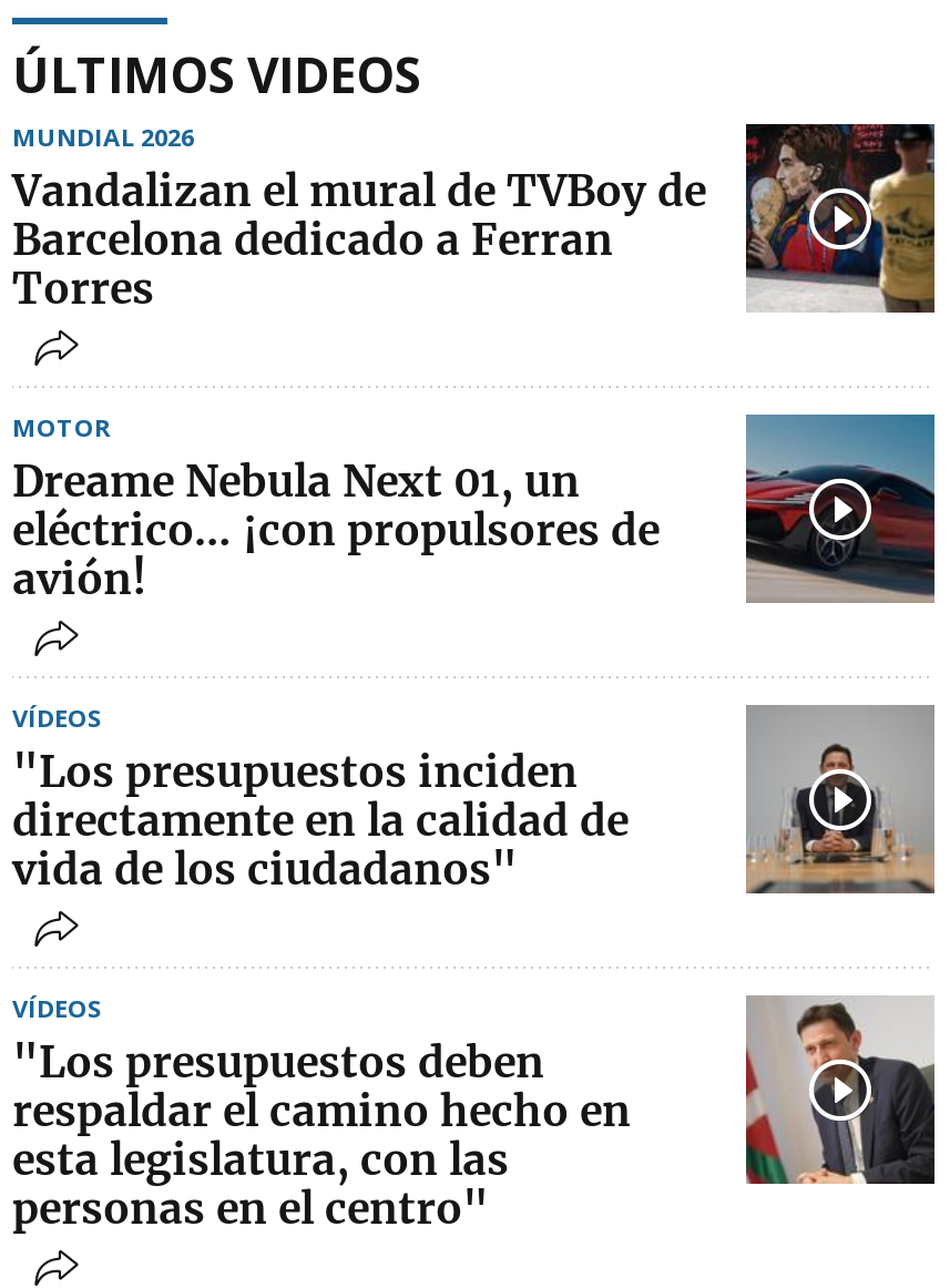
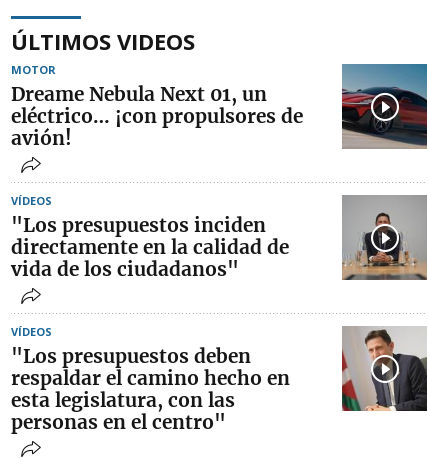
[12,121,937,316] [image] | MUNDIAL 2026 | Vandalizan el mural de TVBoy de | Barcelona dedicado a Ferran | Torres -> none

